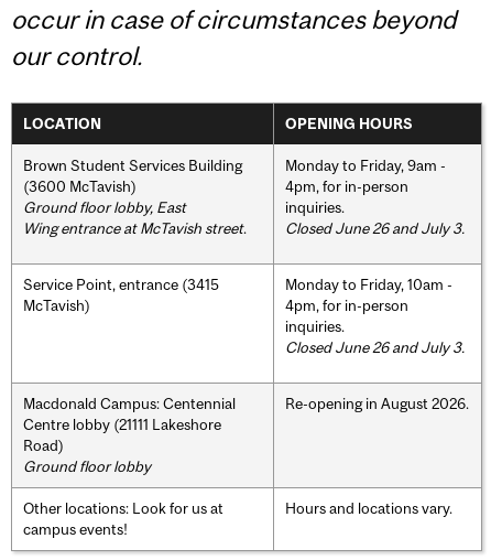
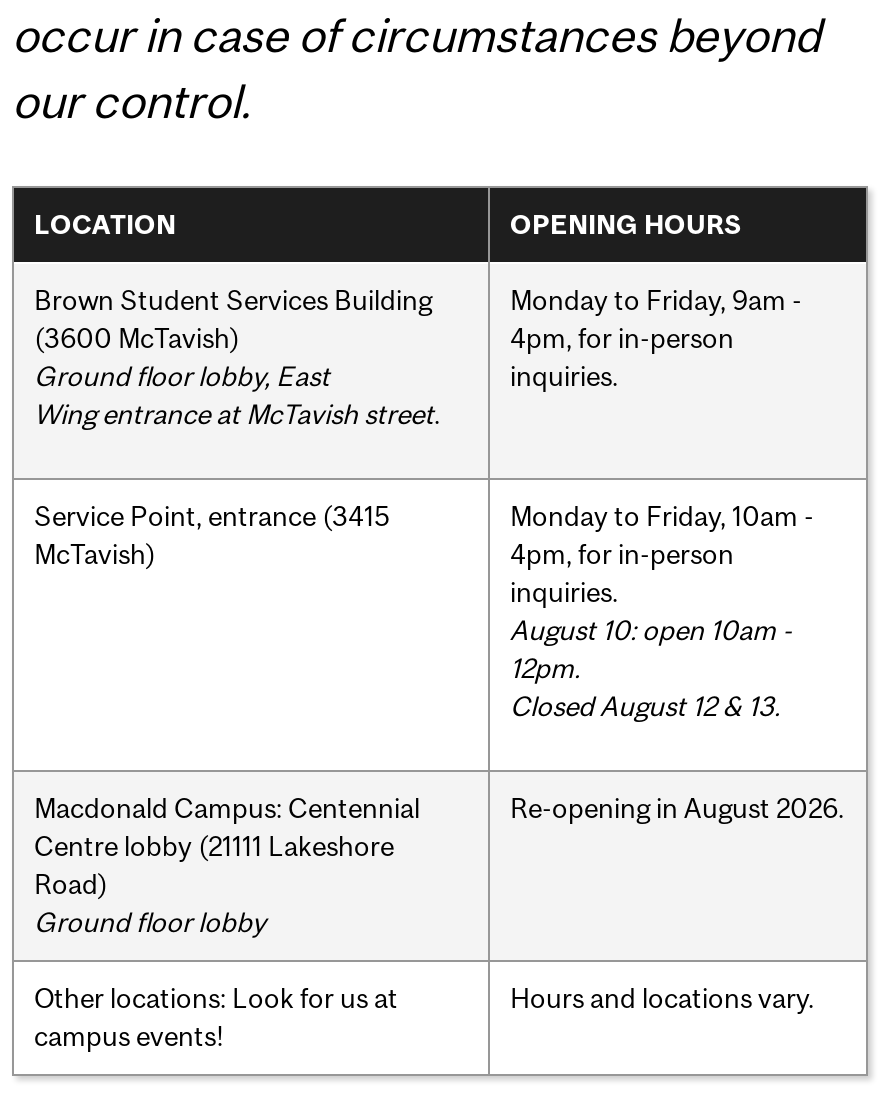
[285,219,465,237] Closed June 26 and July 3. -> none
[285,338,465,356] Closed June 26 and July 3. -> [510,613,792,721] August 10: open 10am - | 12pm. | Closed August 12 & 13.

